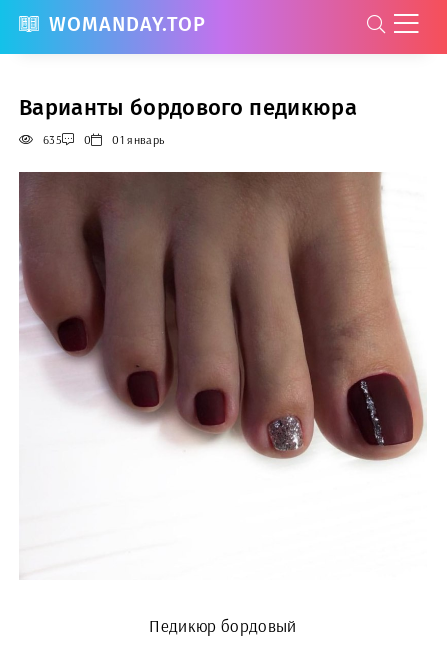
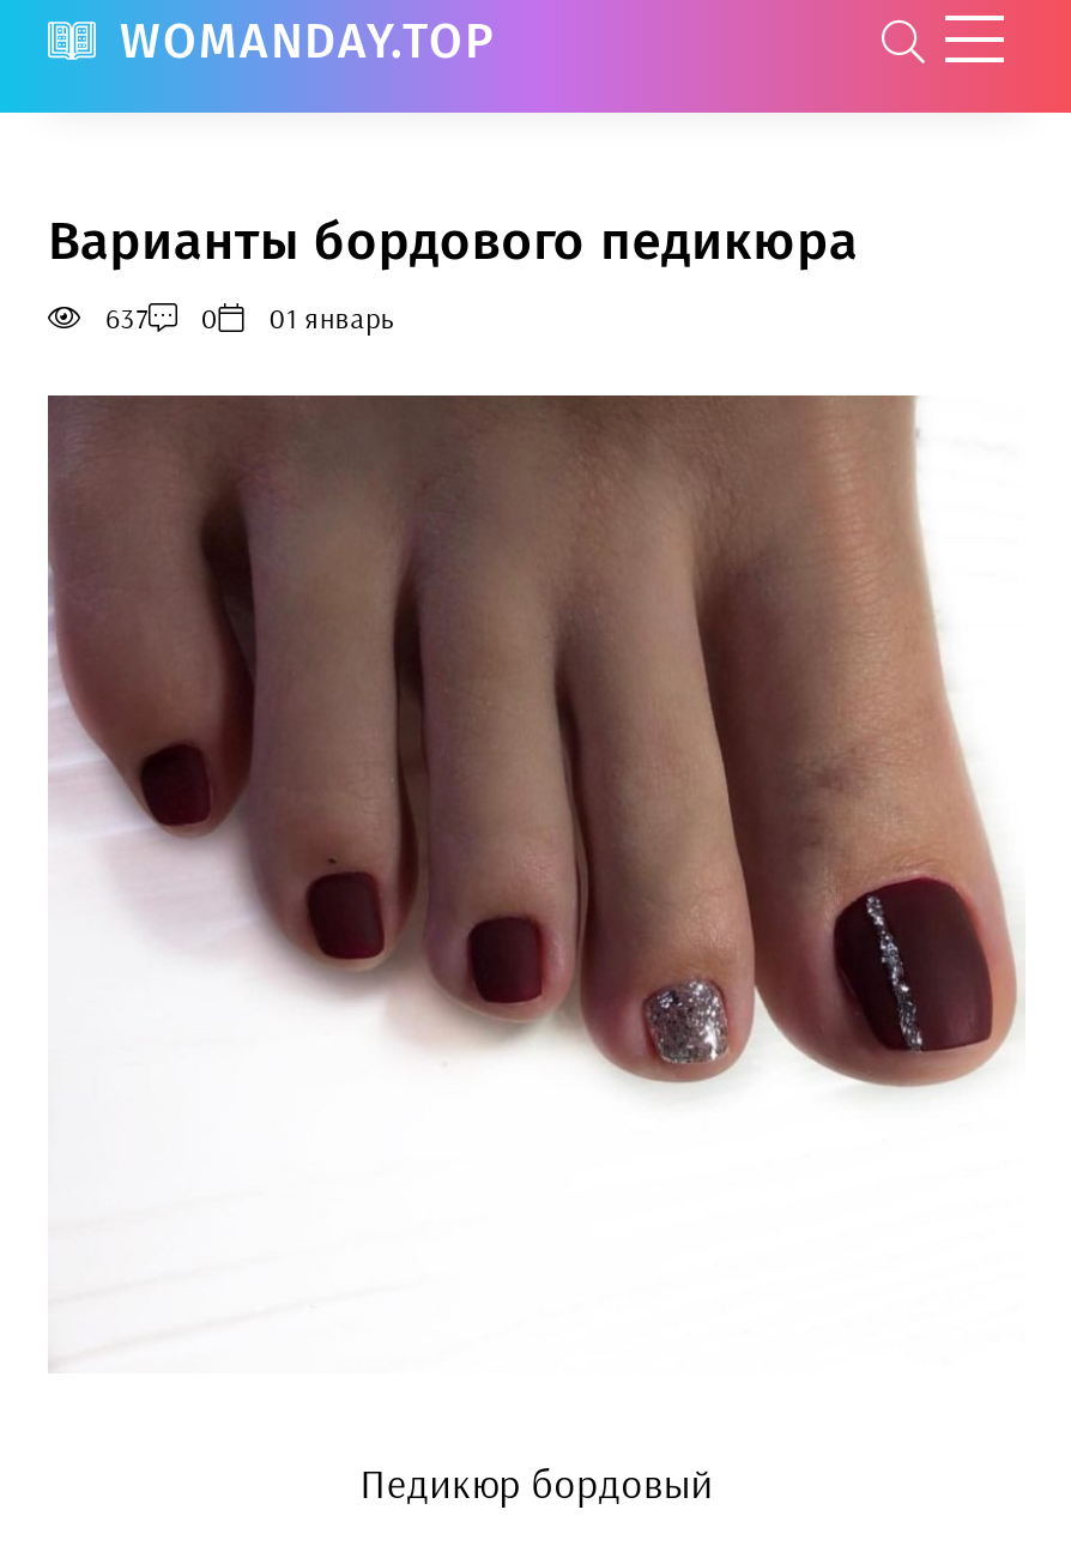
[43,132,164,147] 635 0 01 январь -> [105,300,393,336] 637 0 01 январь

